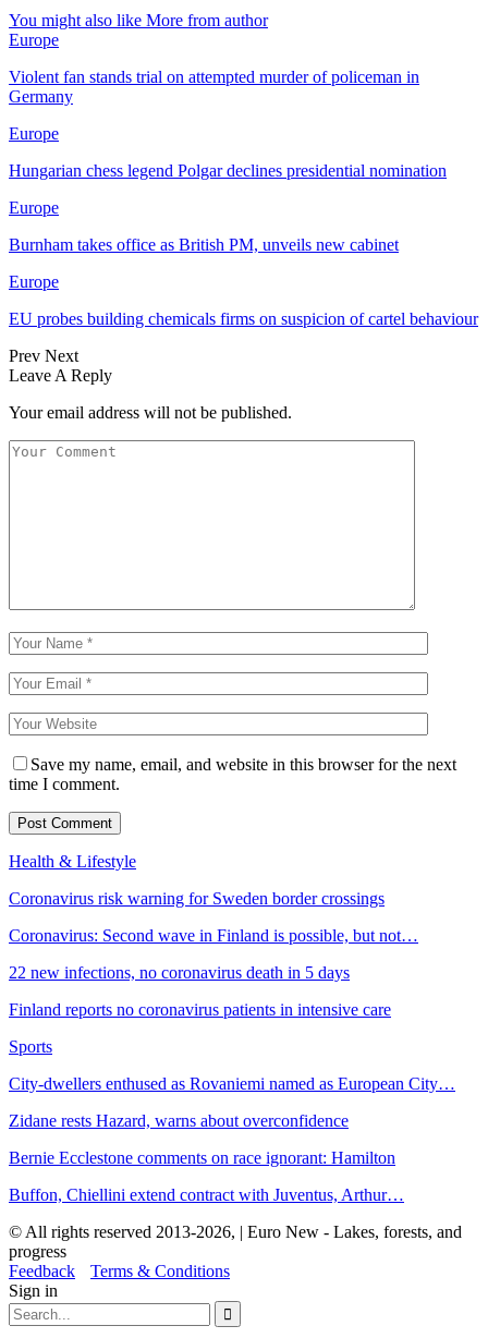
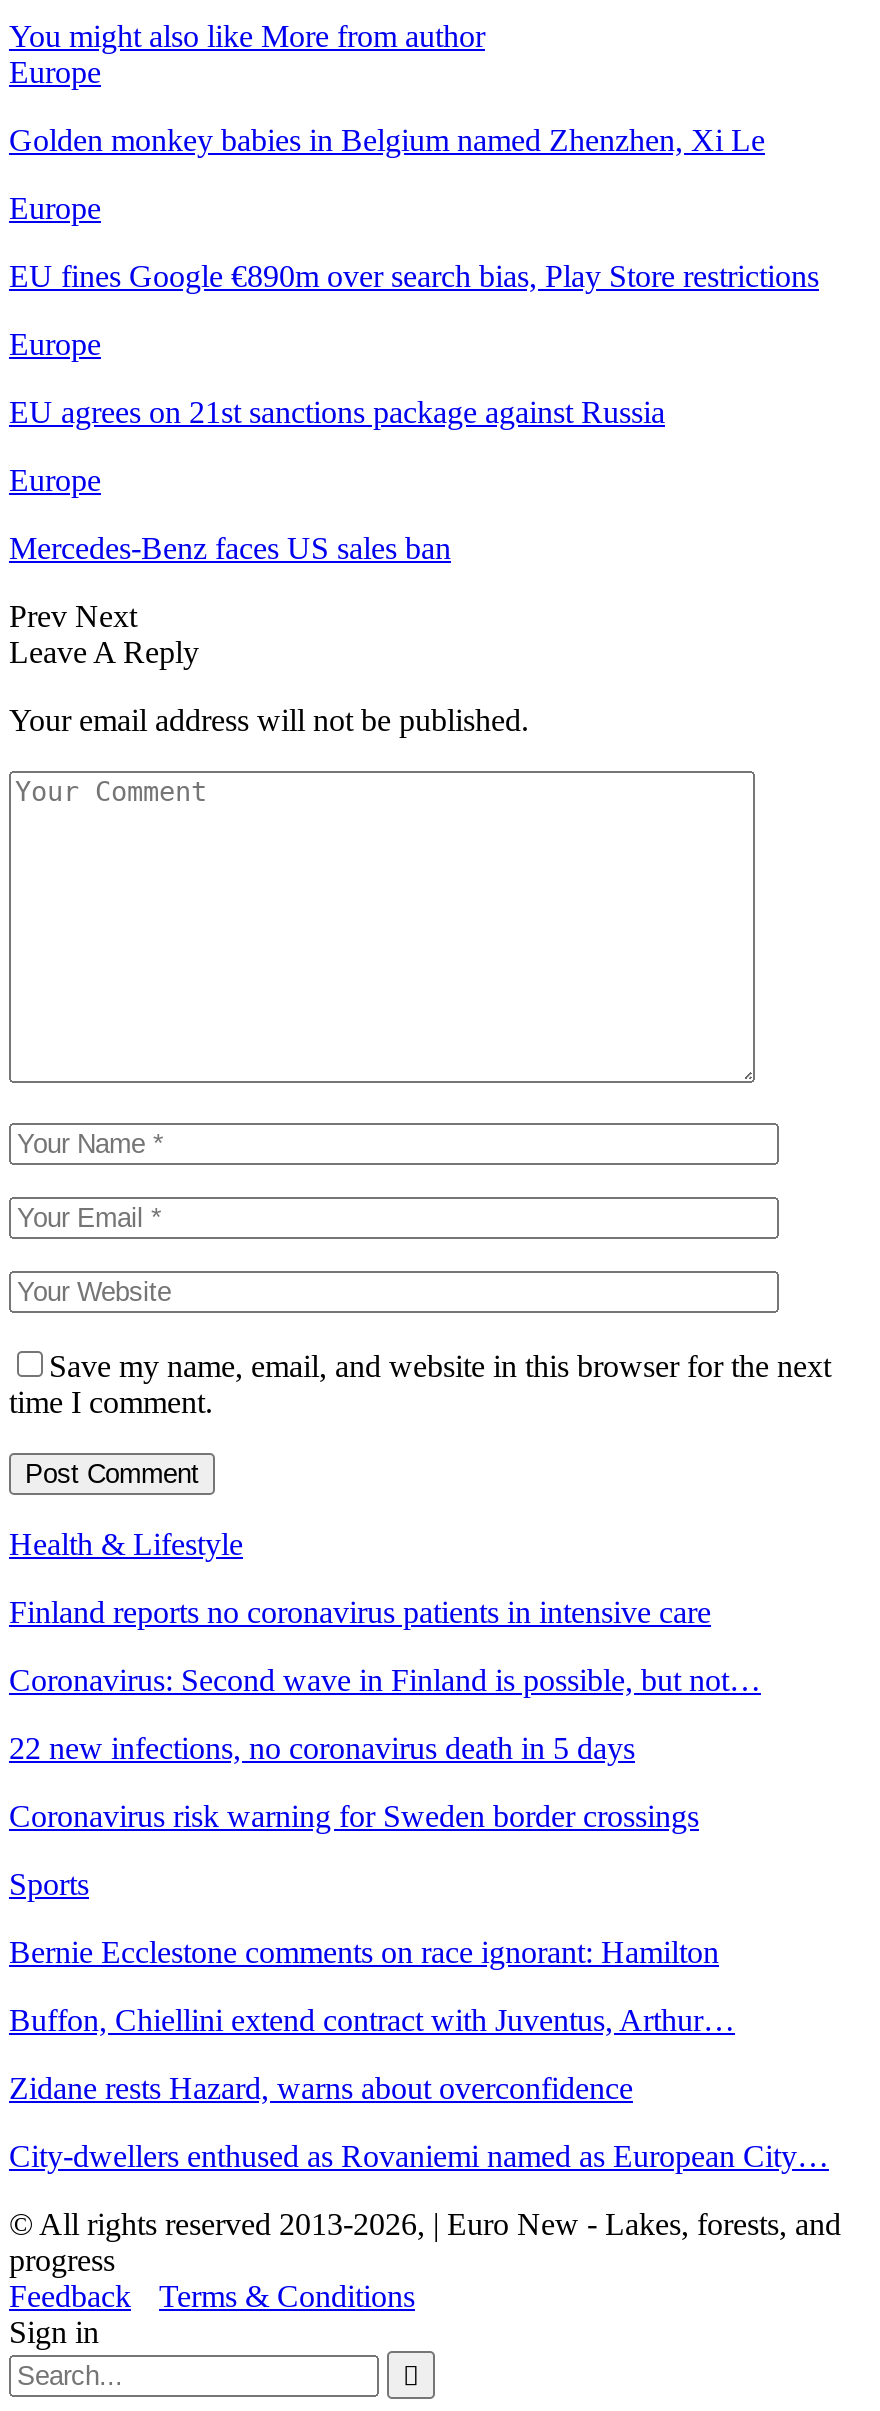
[9,67,419,105] Violent fan stands trial on attempted murder of policeman in | Germany -> [9,123,765,157] Golden monkey babies in Belgium named Zhenzhen, Xi Le
[9,161,447,180] Hungarian chess legend Polgar declines presidential nomination -> [9,259,819,293] EU fines Google €890m over search bias, Play Store restrictions
[9,235,399,254] Burnham takes office as British PM, unveils new cabinet -> [9,395,665,429] EU agrees on 21st sanctions package against Russia
[9,309,478,328] EU probes building chemicals firms on suspicion of cartel behaviour -> [9,531,451,565] Mercedes-Benz faces US sales ban
moved [9,889,385,907] -> [9,1799,699,1833]: Coronavirus risk warning for Sweden border crossings
moved [9,1000,391,1019] -> [9,1595,711,1629]: Finland reports no coronavirus patients in intensive care
moved [9,1074,455,1130] -> [9,2071,829,2173]: City-dwellers enthused as Rovaniemi named as European City… | Zidane rests Hazard, warns about overconfidence
moved [9,1148,404,1204] -> [9,1935,735,2037]: Bernie Ecclestone comments on race ignorant: Hamilton | Buffon, Chiellini extend contract with Juventus, Arthur…

